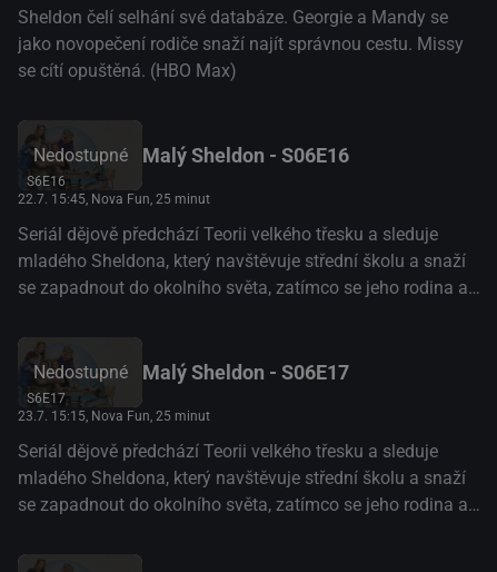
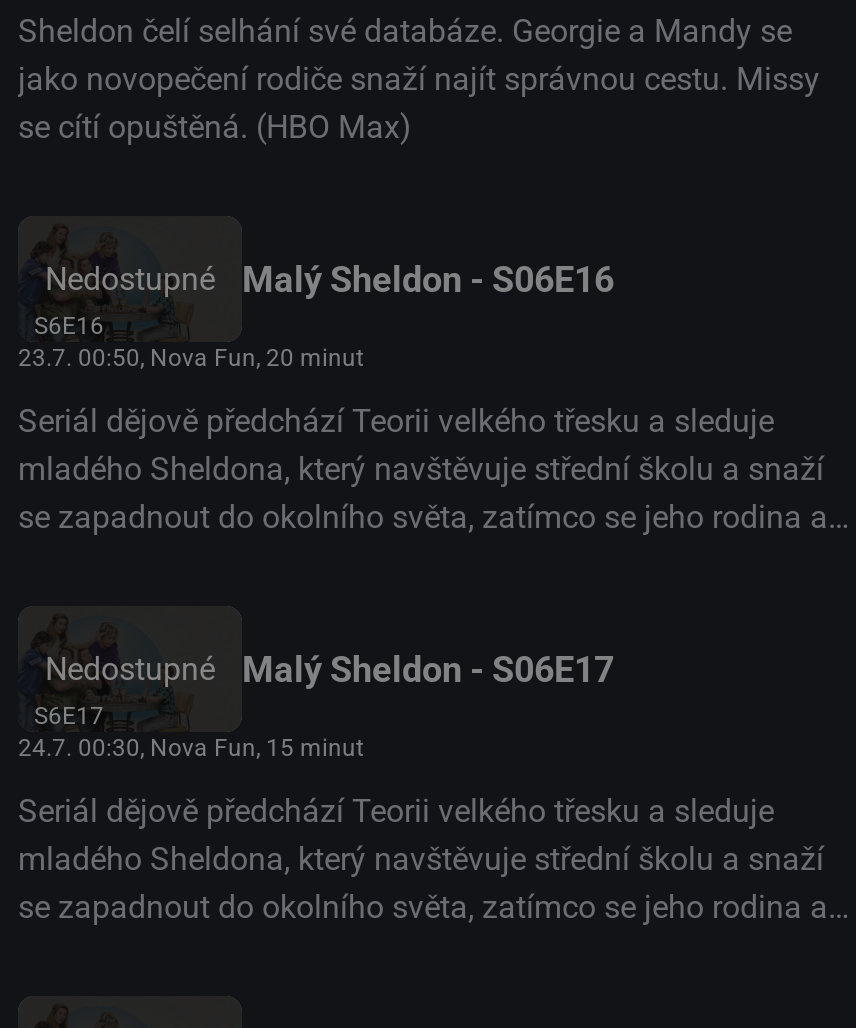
[18,191,210,207] 22.7. 15:45, Nova Fun, 25 minut -> [18,344,364,372] 23.7. 00:50, Nova Fun, 20 minut
[18,408,210,424] 23.7. 15:15, Nova Fun, 25 minut -> [18,734,364,762] 24.7. 00:30, Nova Fun, 15 minut

